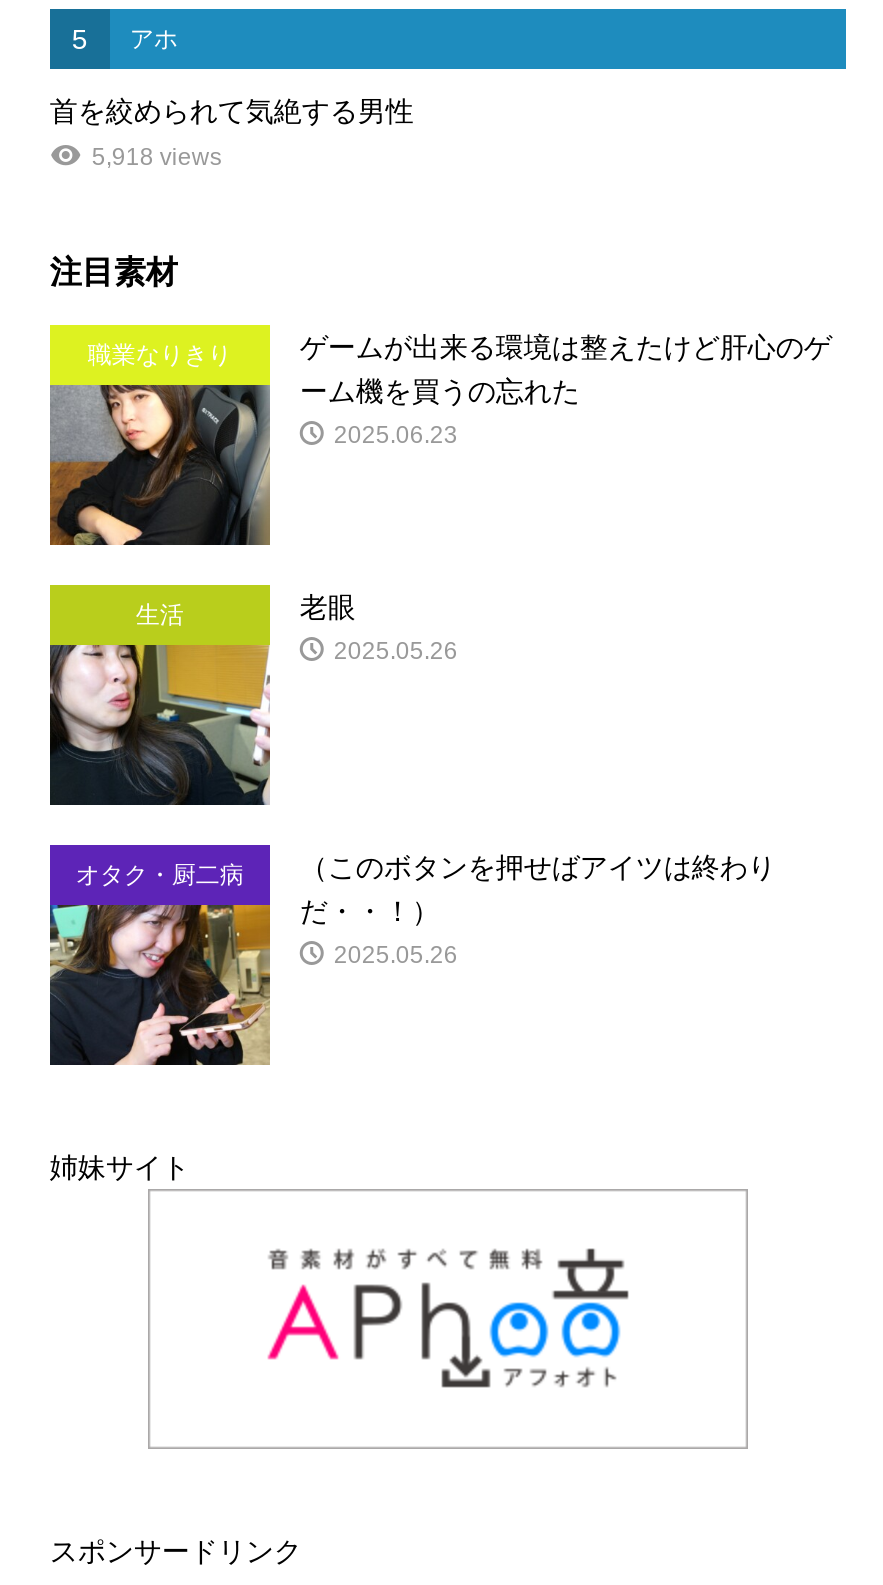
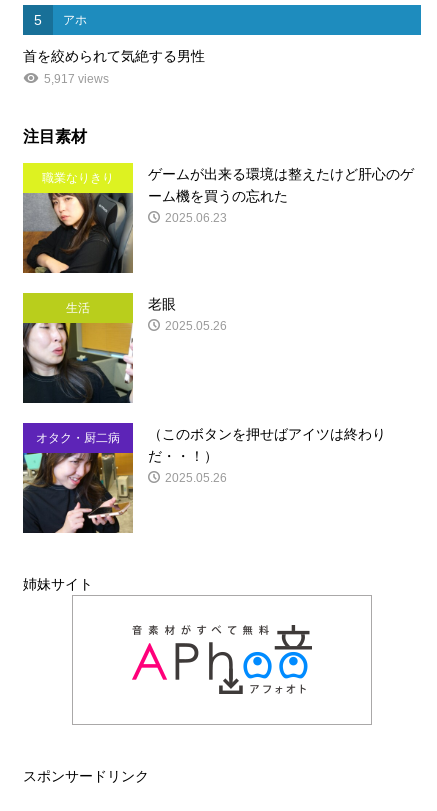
[92,144,222,172] 5,918 views -> [44,72,109,86] 5,917 views

